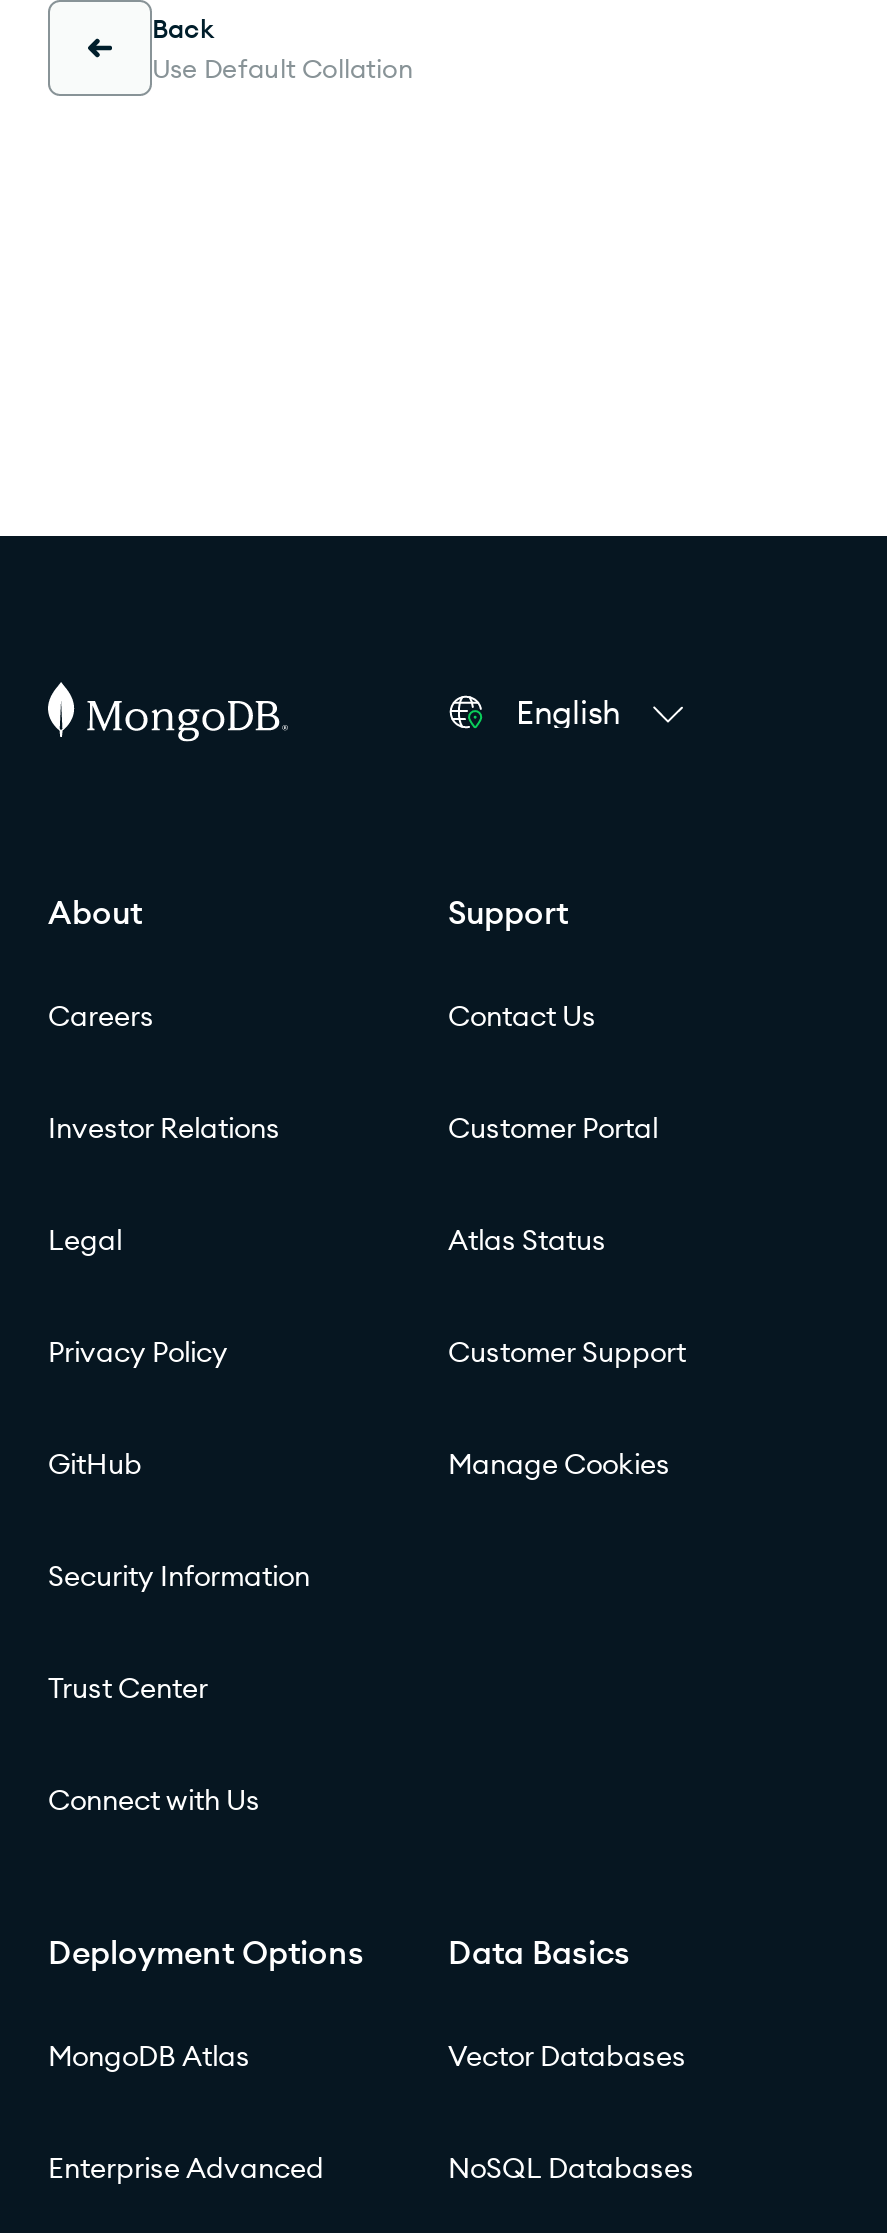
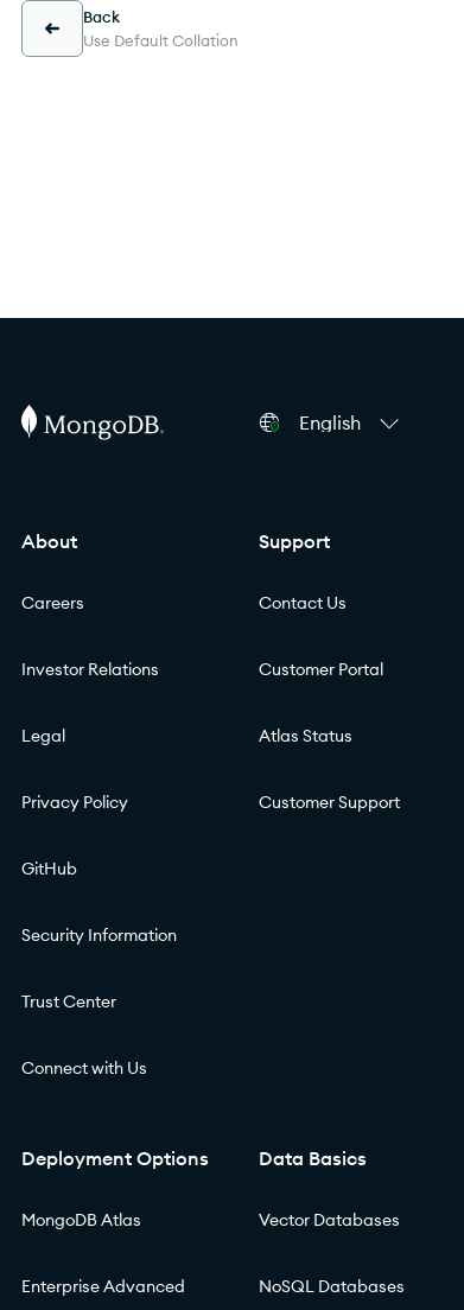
[448,1446,670,1482] Manage Cookies -> none

